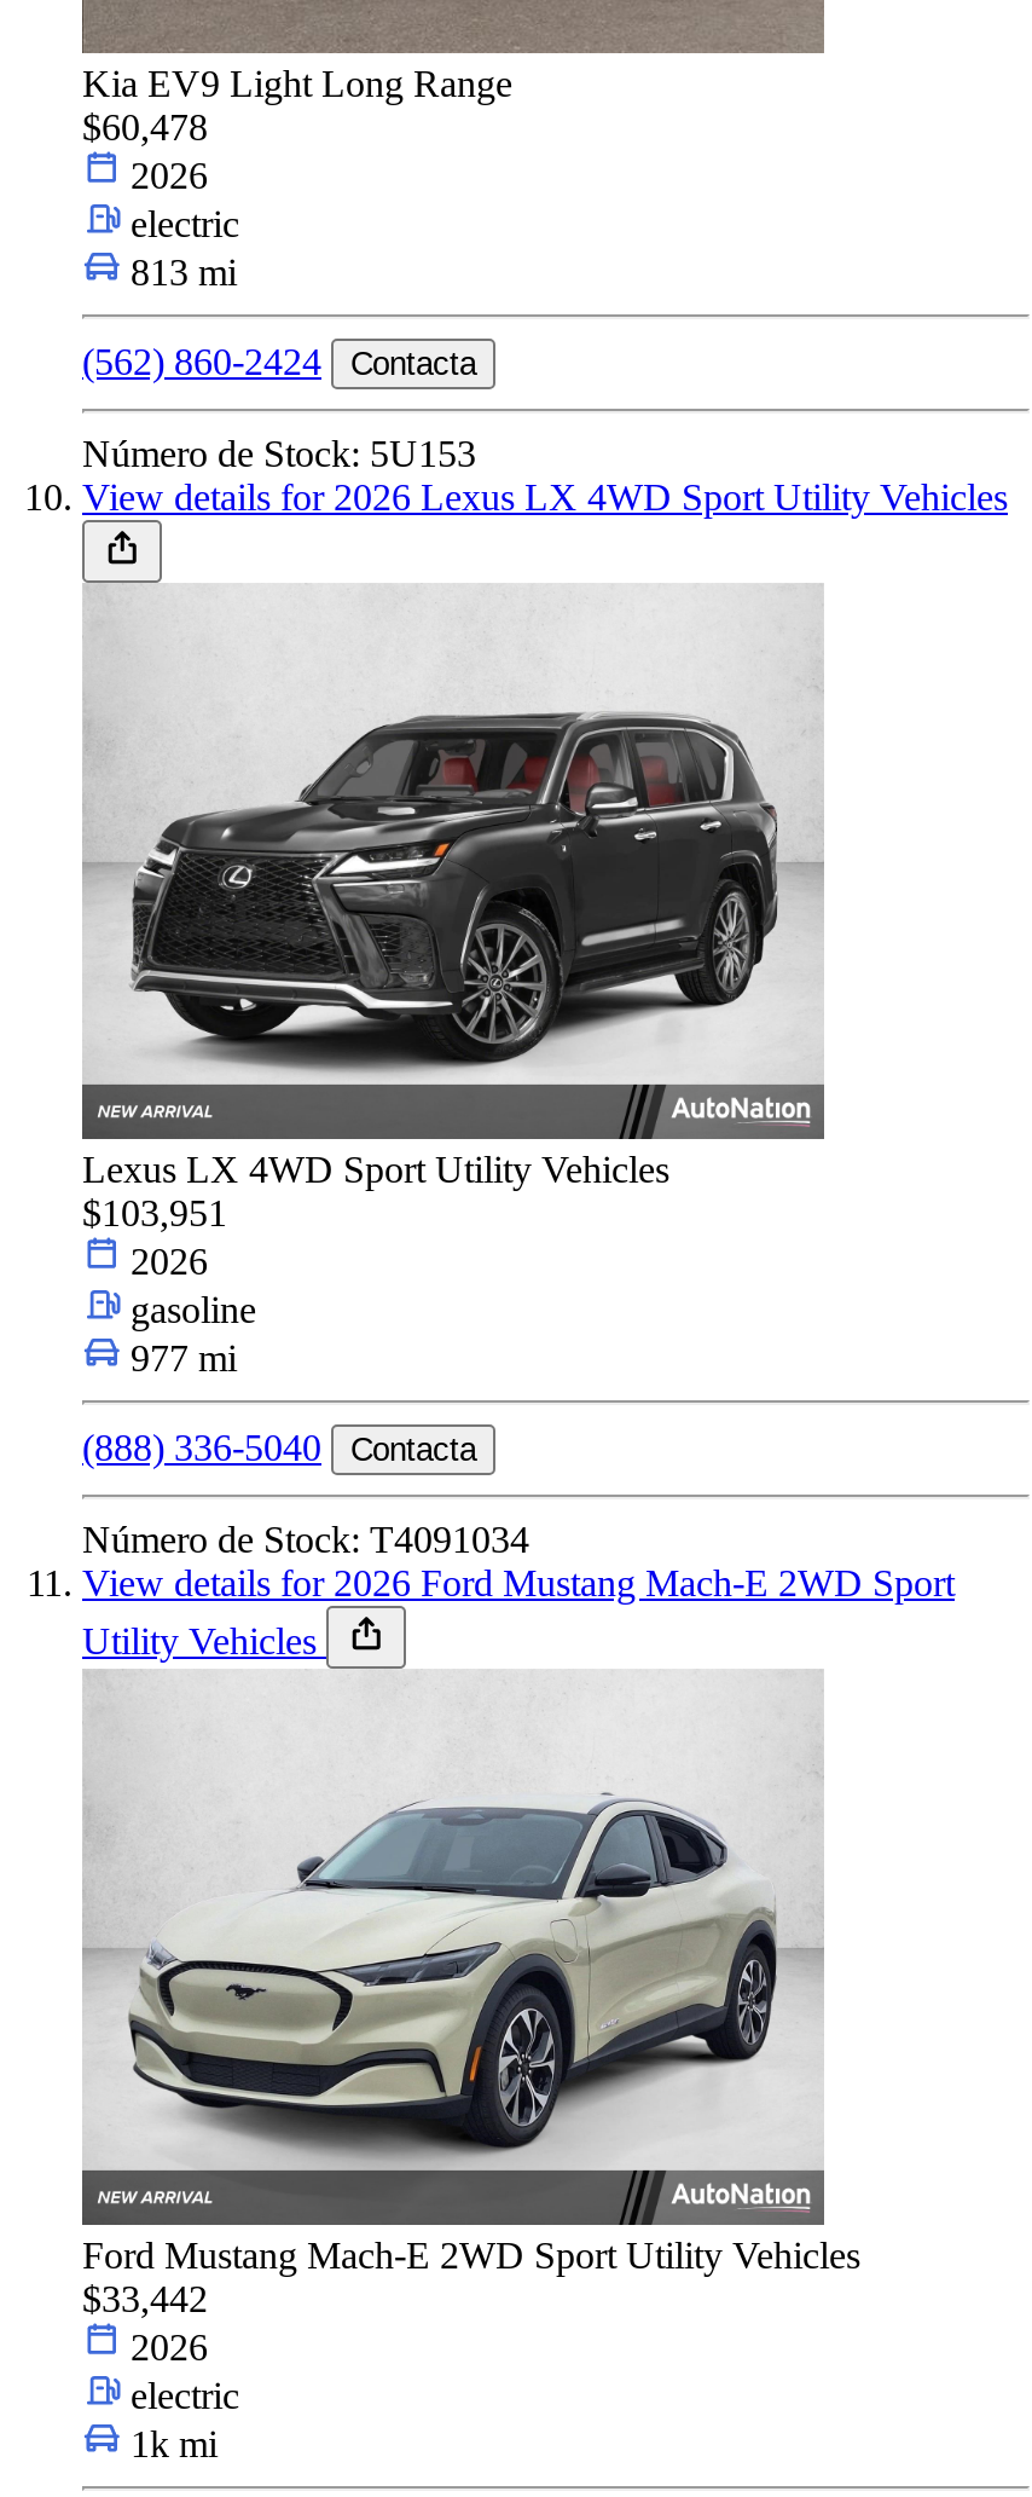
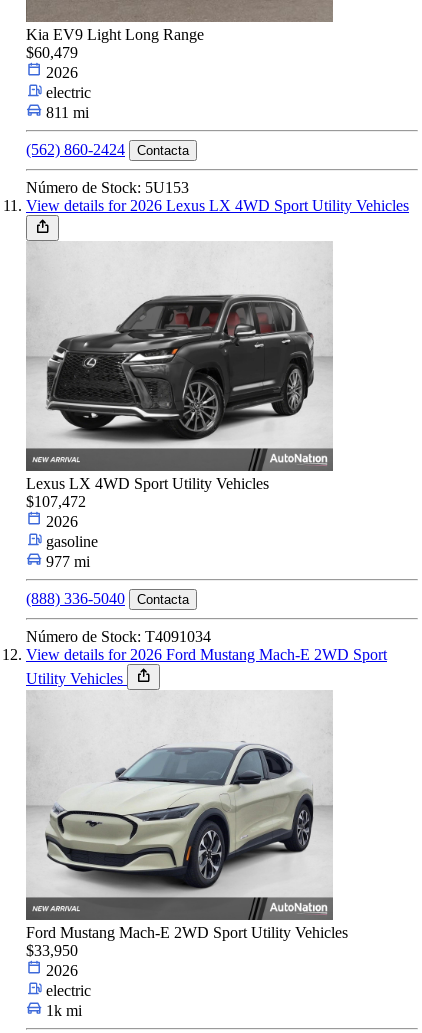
[82,107,208,148] $60,478 -> [26,44,78,61] $60,479
[131,252,237,294] 813 mi -> [46,104,89,121] 811 mi
[82,1193,227,1234] $103,951 -> [26,493,86,510] $107,472
[82,2279,208,2320] $33,442 -> [26,942,78,959] $33,950

